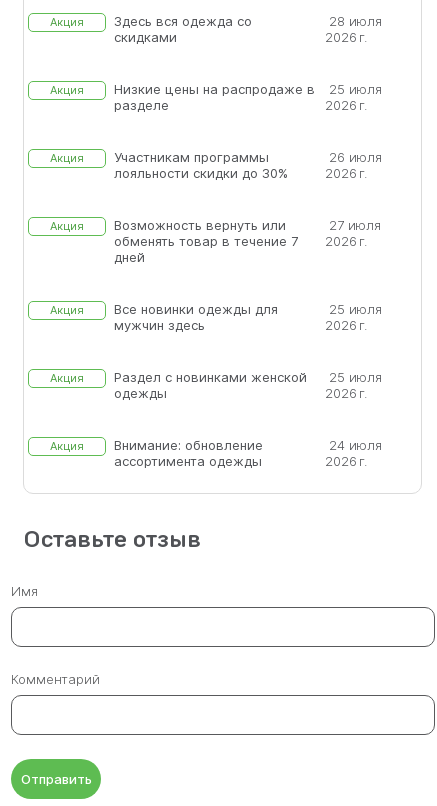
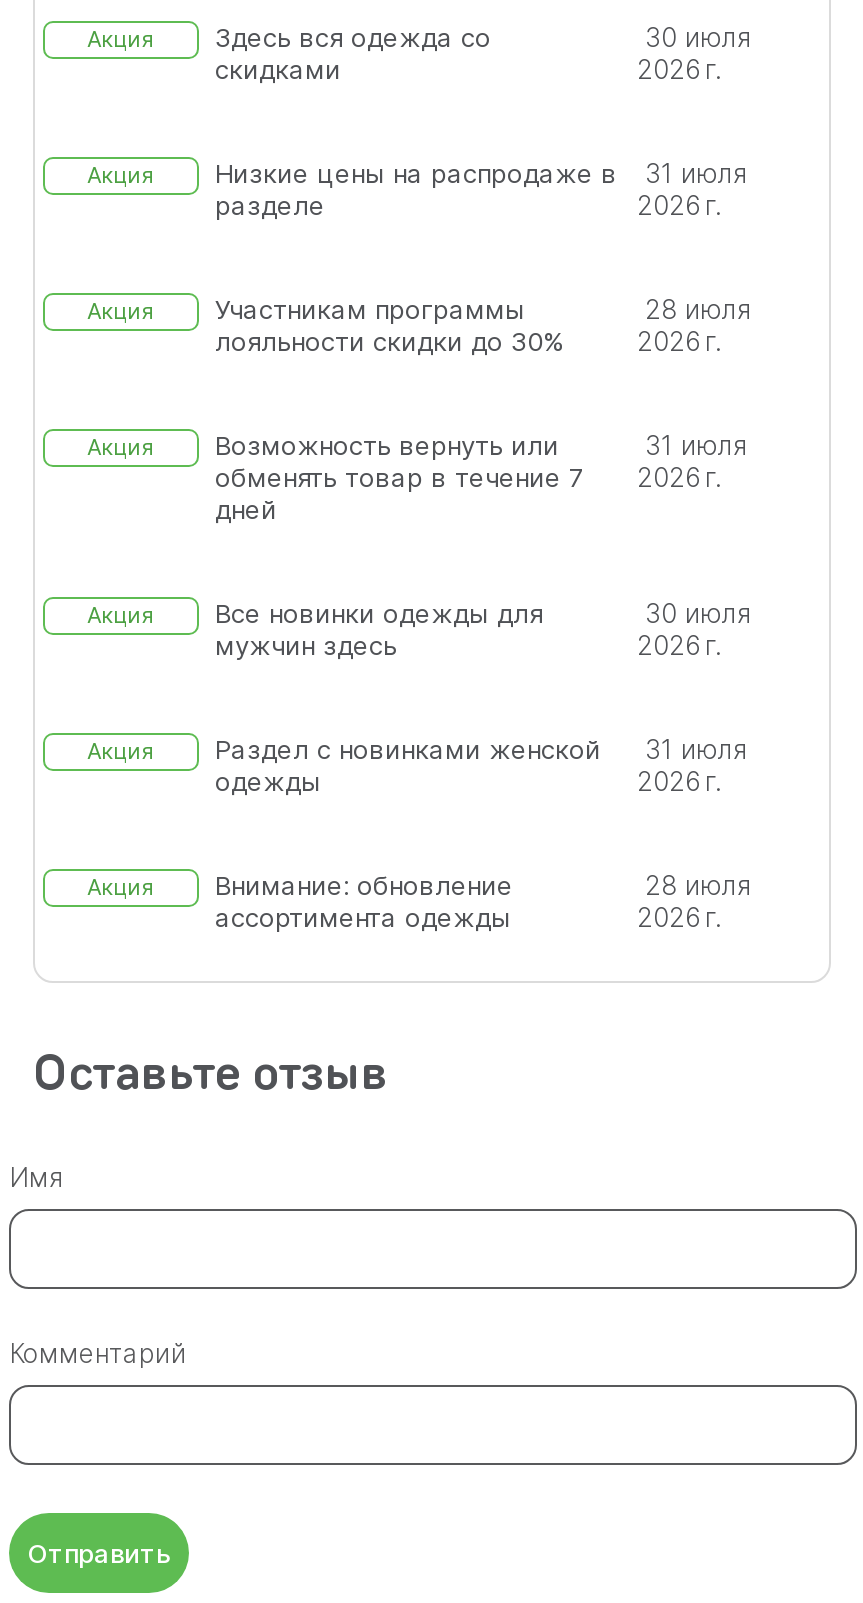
[329,13,382,29] 28 июля -> [645,21,751,53] 30 июля
[114,81,382,97] Низкие цены на распродаже в 25 июля -> [215,157,747,189] Низкие цены на распродаже в 31 июля
[329,149,382,165] 26 июля -> [645,293,751,325] 28 июля
[329,217,381,233] 27 июля -> [645,429,747,461] 31 июля
[329,301,382,317] 25 июля -> [645,597,751,629] 30 июля
[114,369,382,385] Раздел с новинками женской 25 июля -> [215,733,747,765] Раздел с новинками женской 31 июля
[329,437,382,453] 24 июля -> [645,869,751,901] 28 июля

